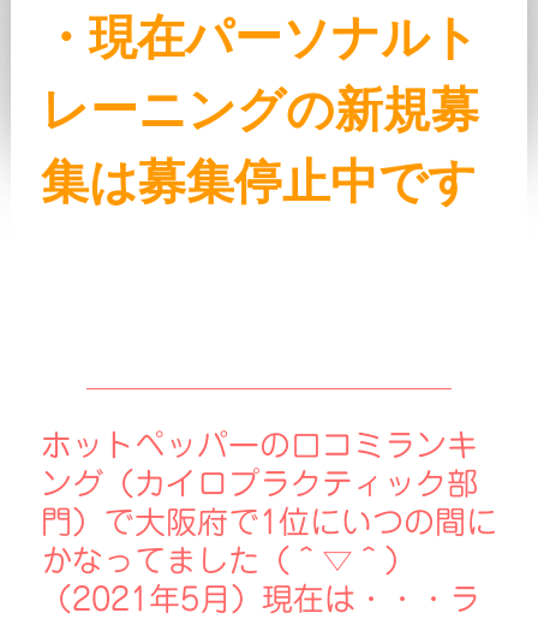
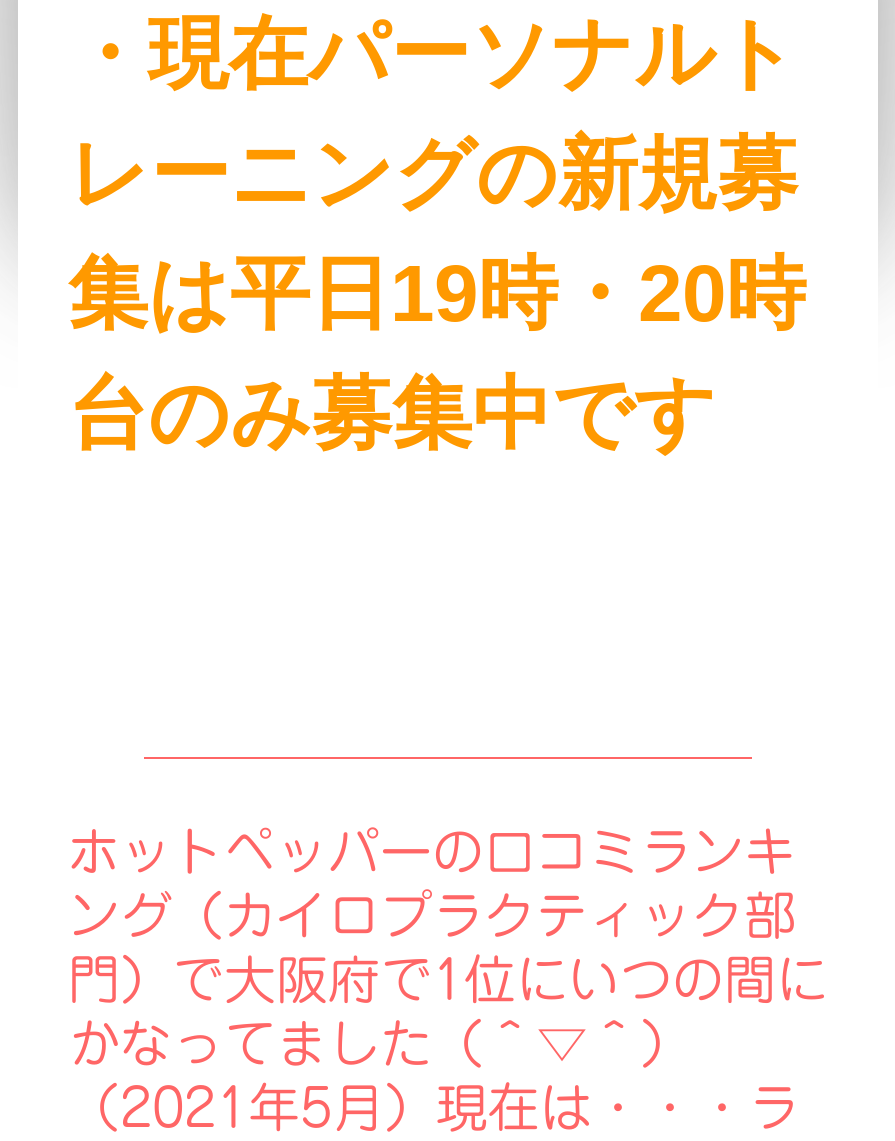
[41,155,477,208] 集は募集停止中です -> [68,249,806,457] 集は平日19時・20時 | 台のみ募集中です

